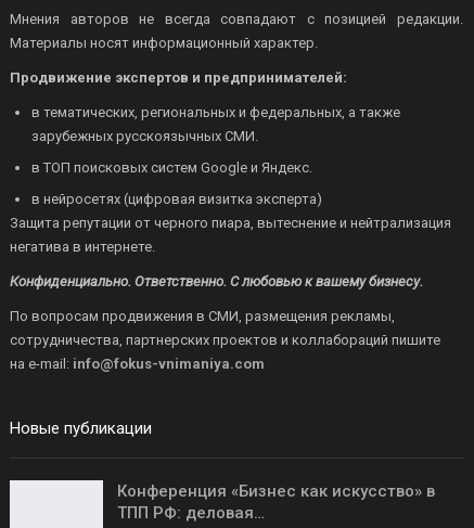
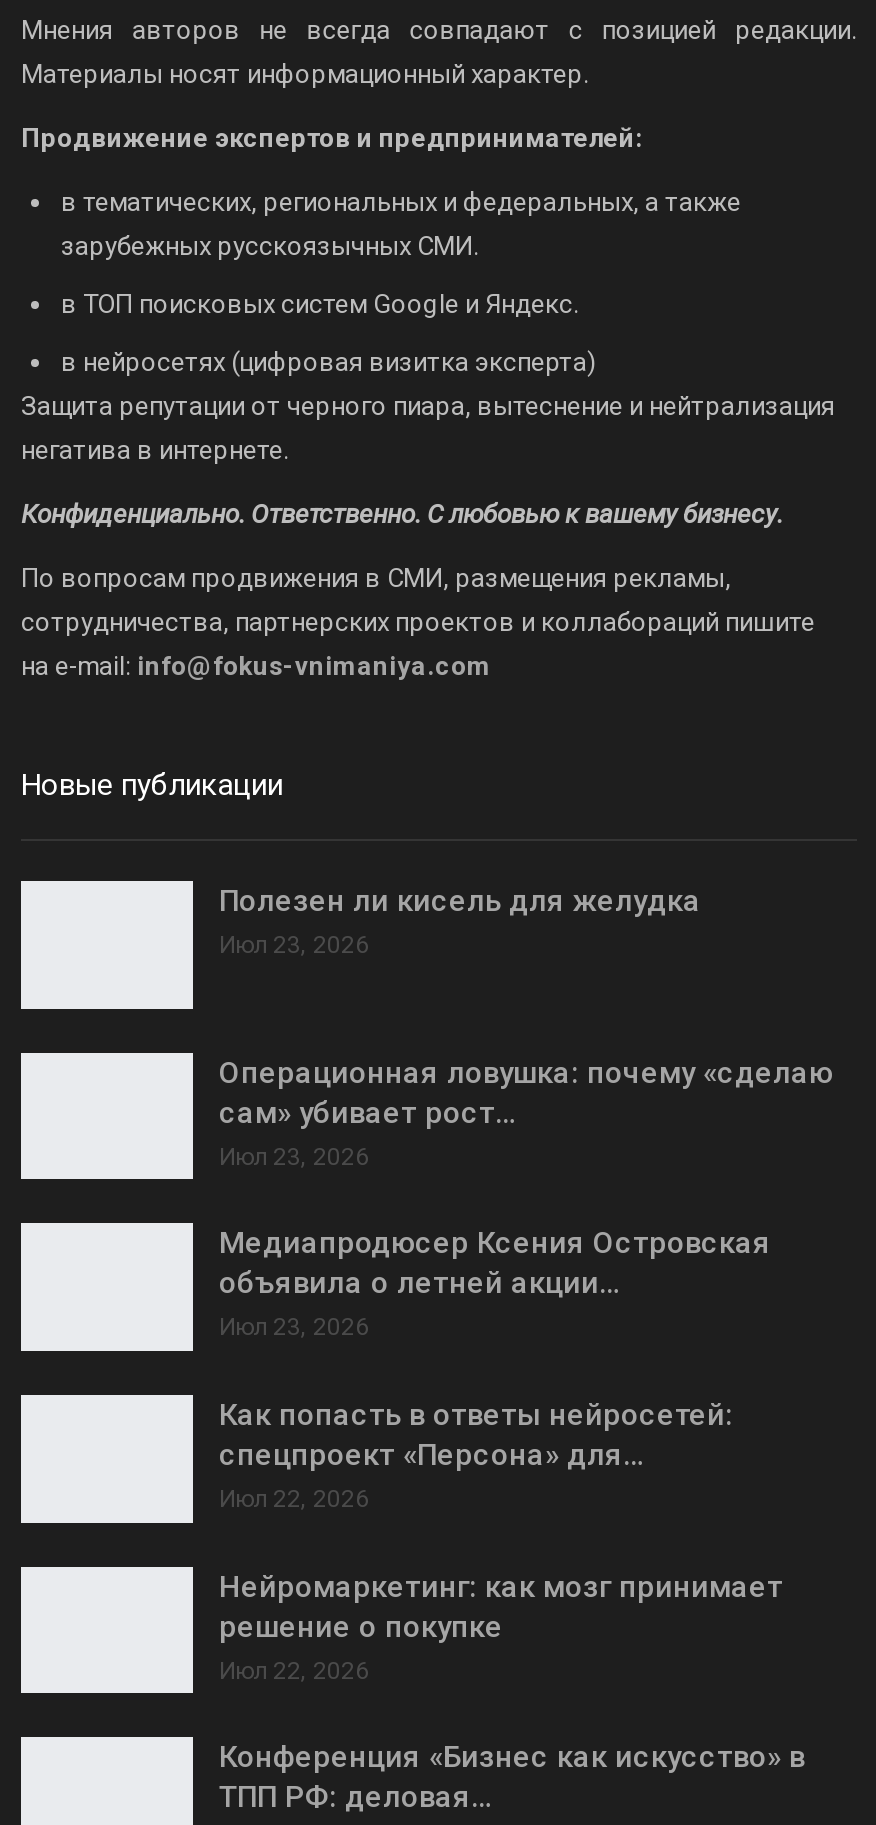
none -> [219,883,701,959] Полезен ли кисель для желудка | Июл 23, 2026
none -> [219,1055,833,1684] Операционная ловушка: почему «сделаю | сам» убивает рост… | Июл 23, 2026 | Медиапродюсер Ксения Островская | объявила о летней акции… | Июл 23, 2026 | Как попасть в ответы нейросетей: | спецпроект «Персона» для… | Июл 22, 2026 | Нейромаркетинг: как мозг принимает | решение о покупке | Июл 22, 2026

